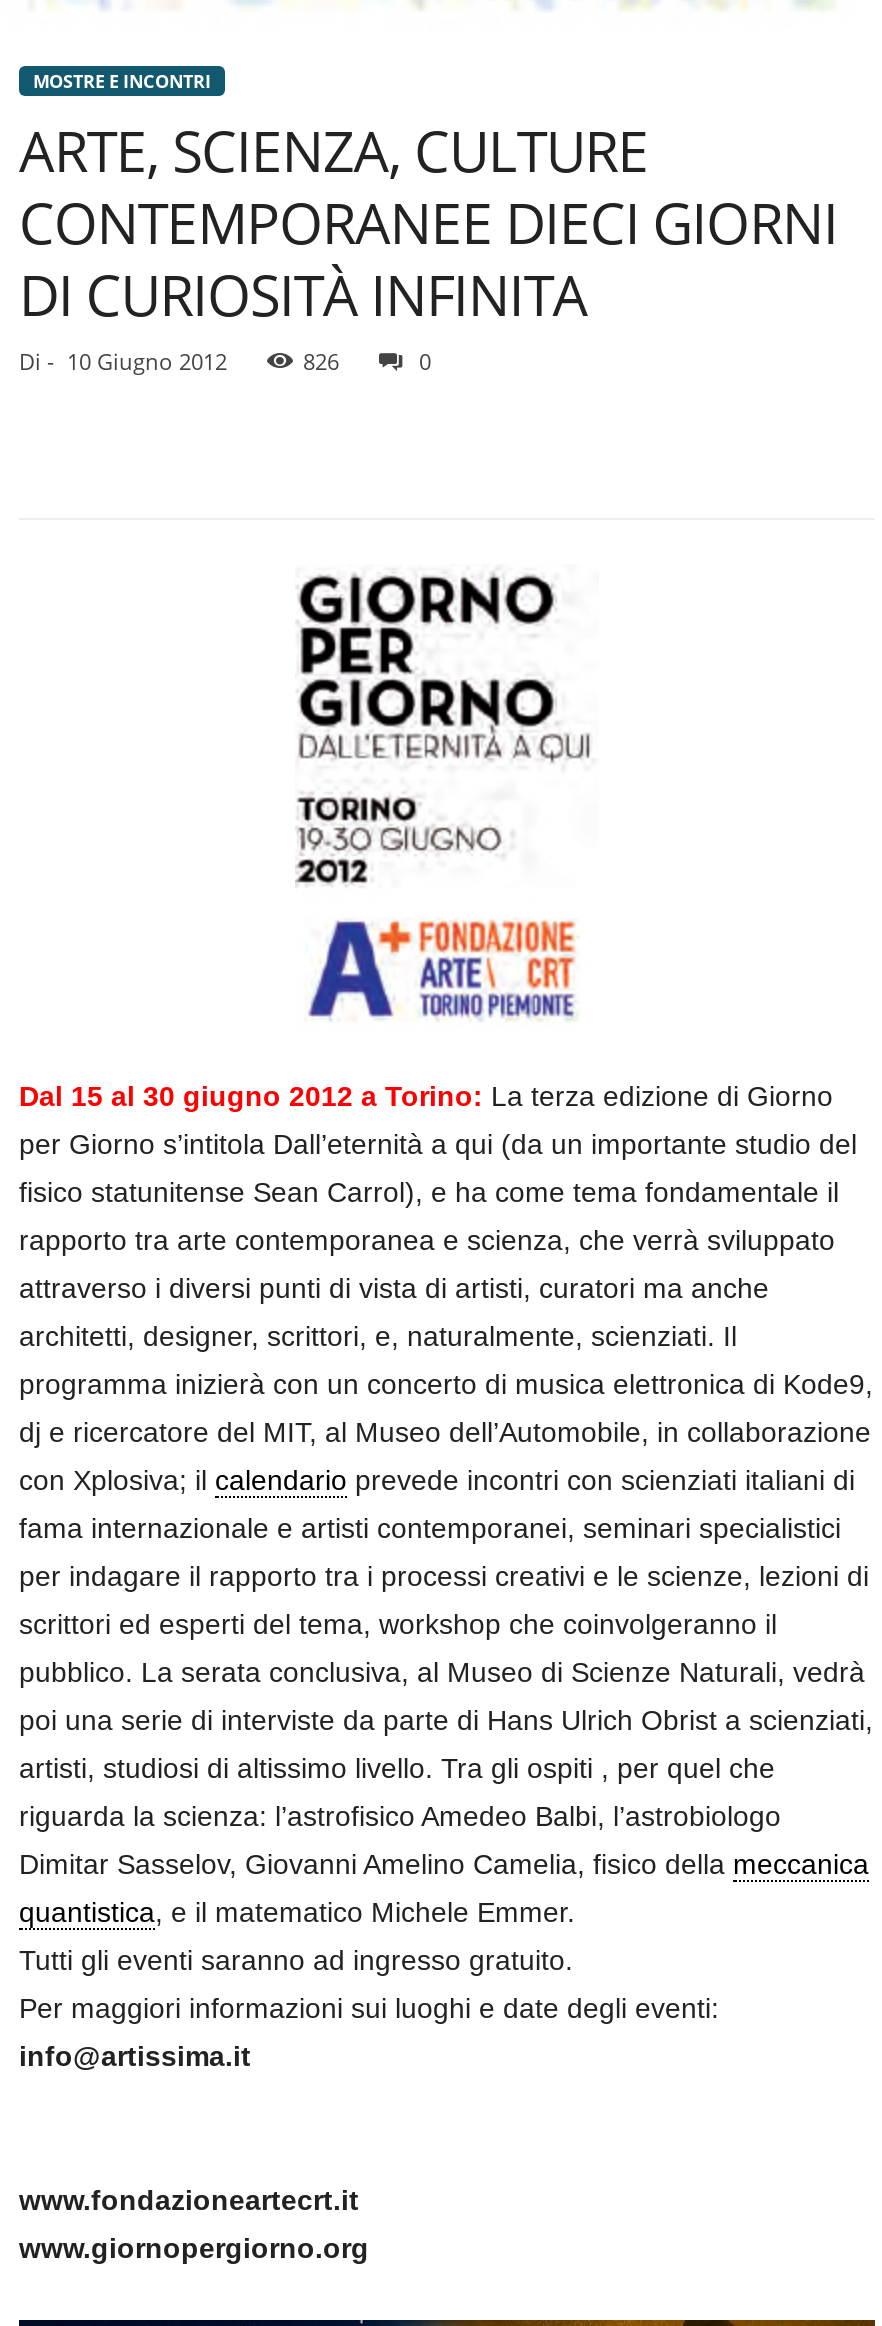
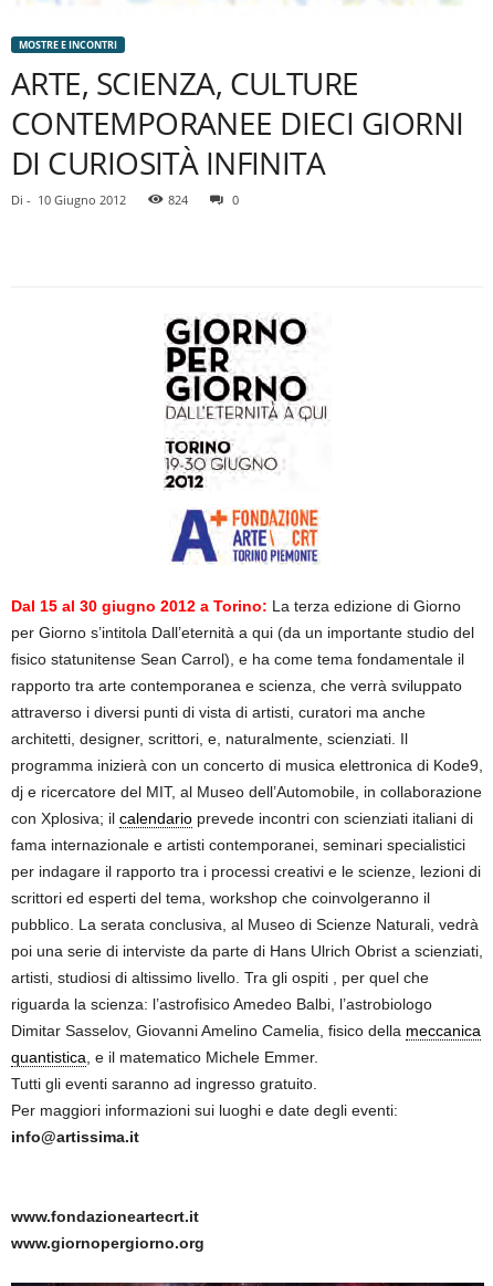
[303,345,339,375] 826 -> [168,191,188,208] 824

